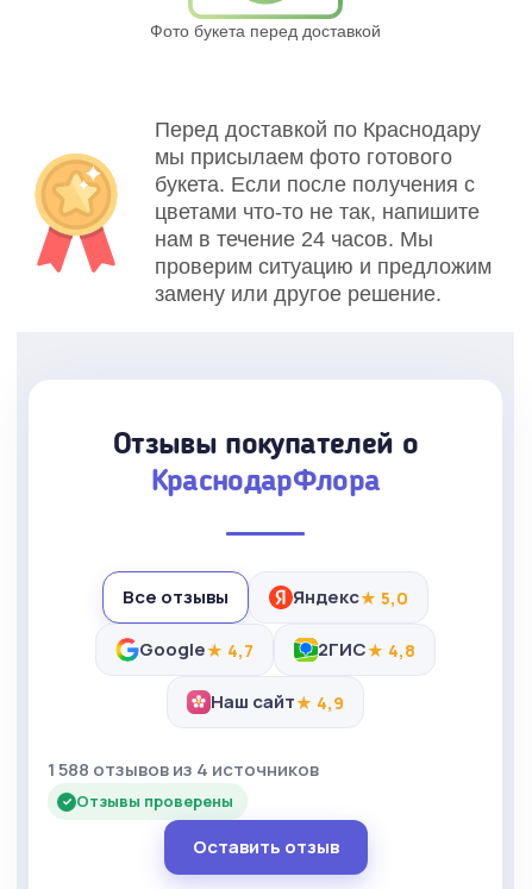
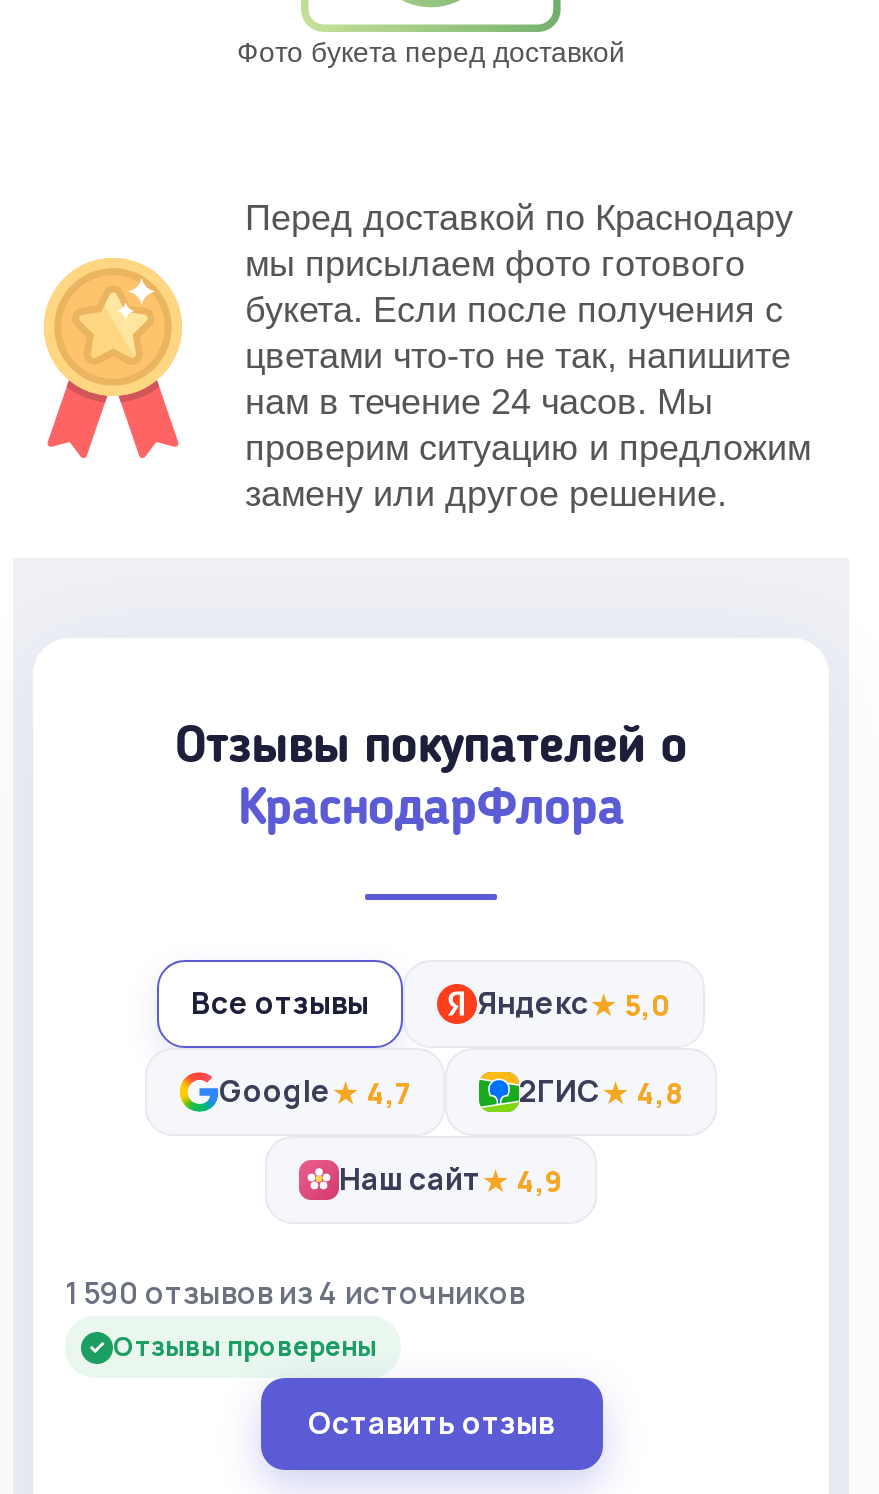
[48,757,319,782] 1 588 отзывов из 4 источников -> [65,1272,525,1314] 1 590 отзывов из 4 источников

